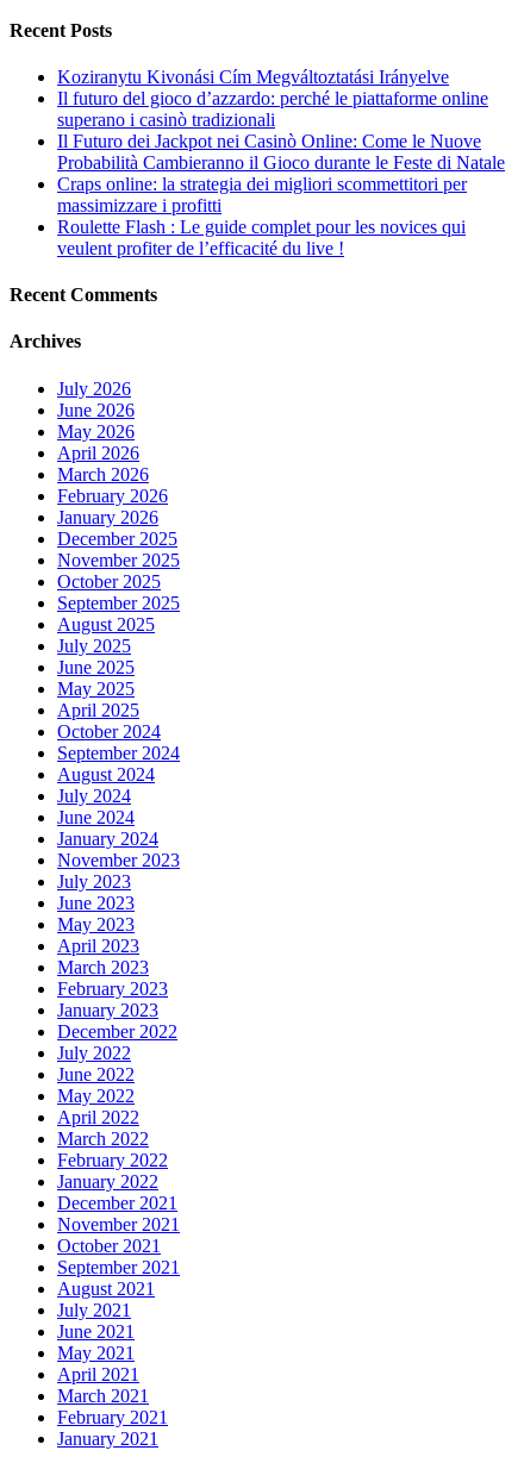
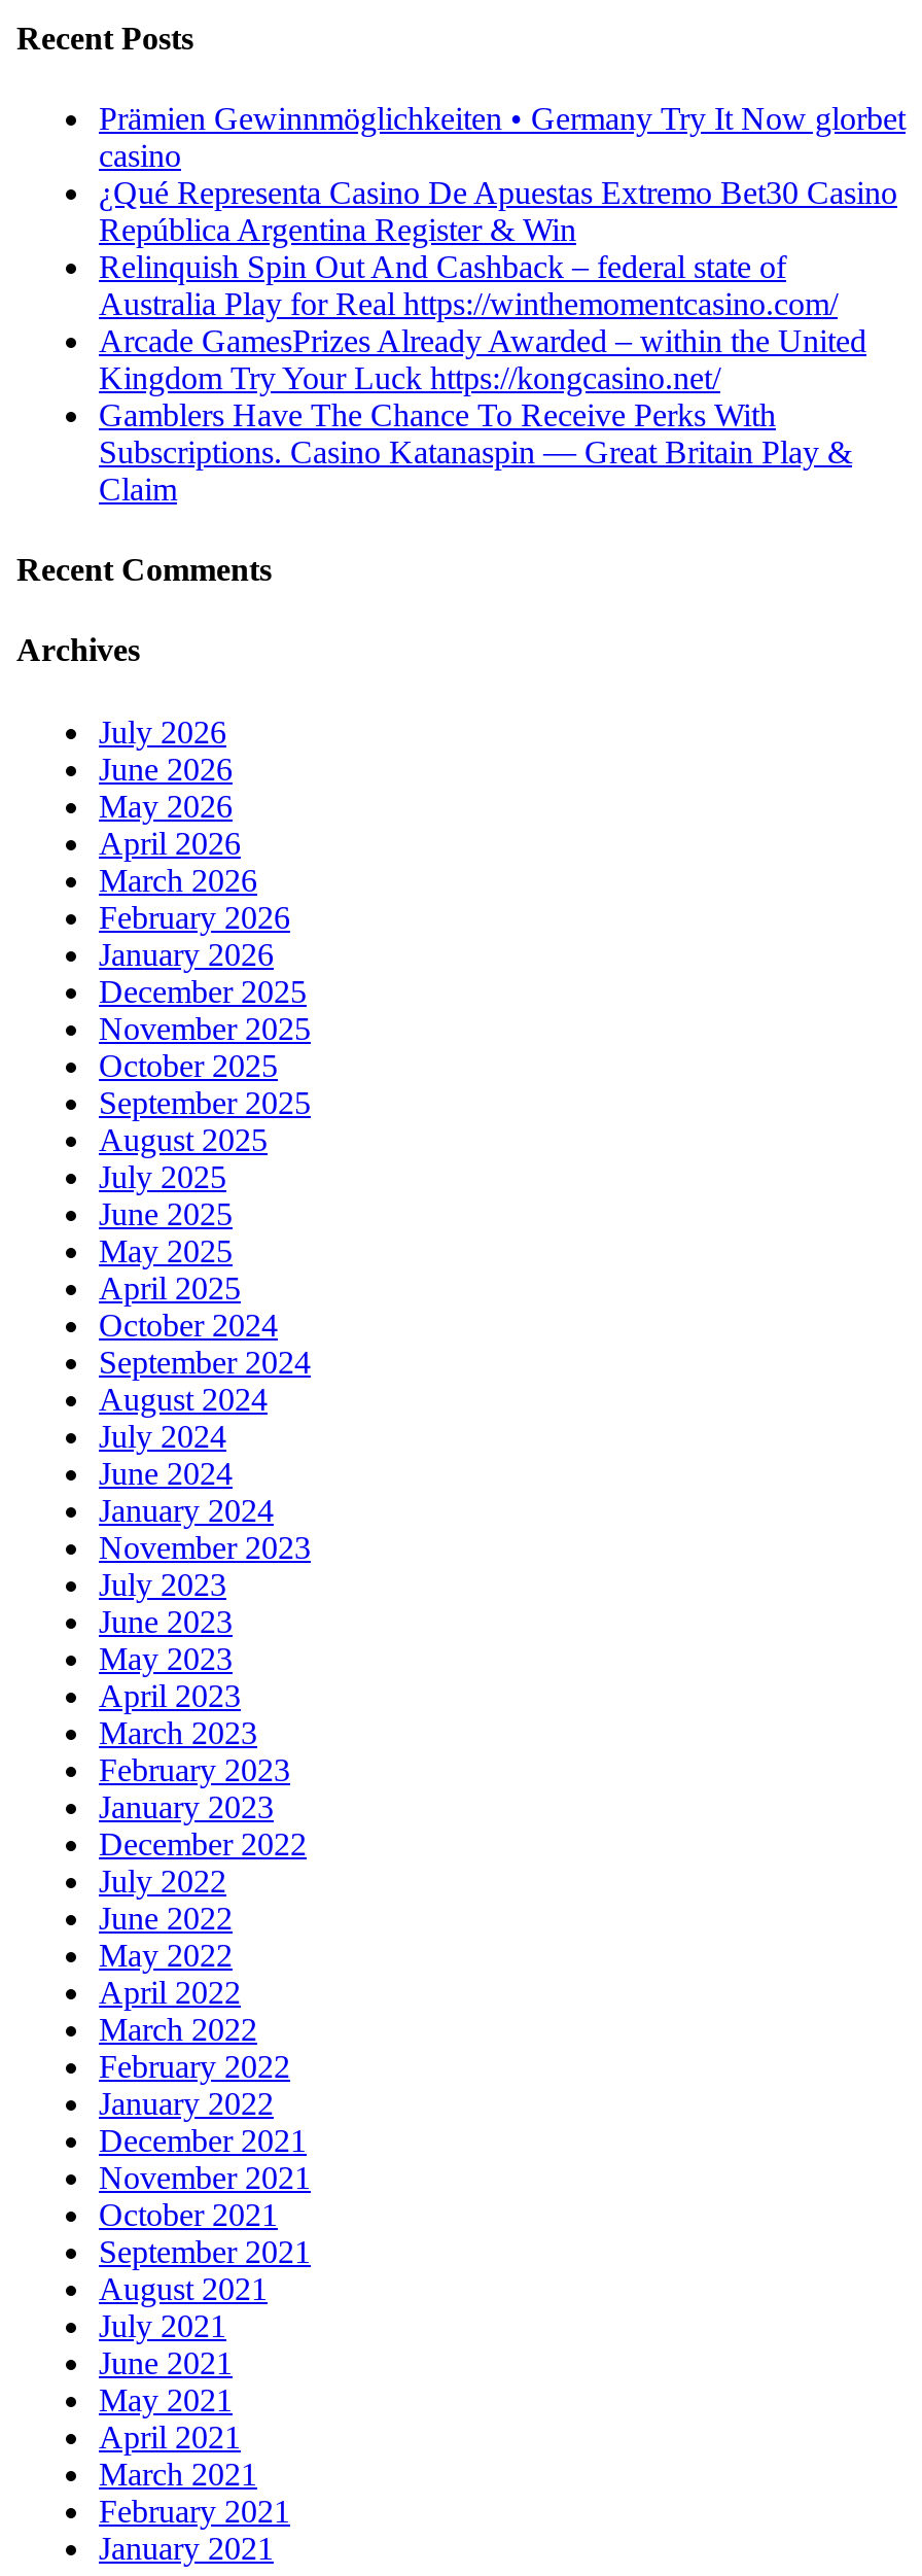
[57,66,505,258] Koziranytu Kivonási Cím Megváltoztatási Irányelve | Il futuro del gioco d’azzardo: perché le piattaforme online | superano i casinò tradizionali | Il Futuro dei Jackpot nei Casinò Online: Come le Nuove | Probabilità Cambieranno il Gioco durante le Feste di Natale | Craps online: la strategia dei migliori scommettitori per | massimizzare i profitti | Roulette Flash : Le guide complet pour les novices qui | veulent profiter de l’efficacité du live ! -> [99,100,906,506] Prämien Gewinnmöglichkeiten • Germany Try It Now glorbet | casino | ¿Qué Representa Casino De Apuestas Extremo Bet30 Casino | República Argentina Register & Win | Relinquish Spin Out And Cashback – federal state of | Australia Play for Real https://winthemomentcasino.com/ | Arcade GamesPrizes Already Awarded – within the United | Kingdom Try Your Luck https://kongcasino.net/ | Gamblers Have The Chance To Receive Perks With | Subscriptions. Casino Katanaspin — Great Britain Play & | Claim

